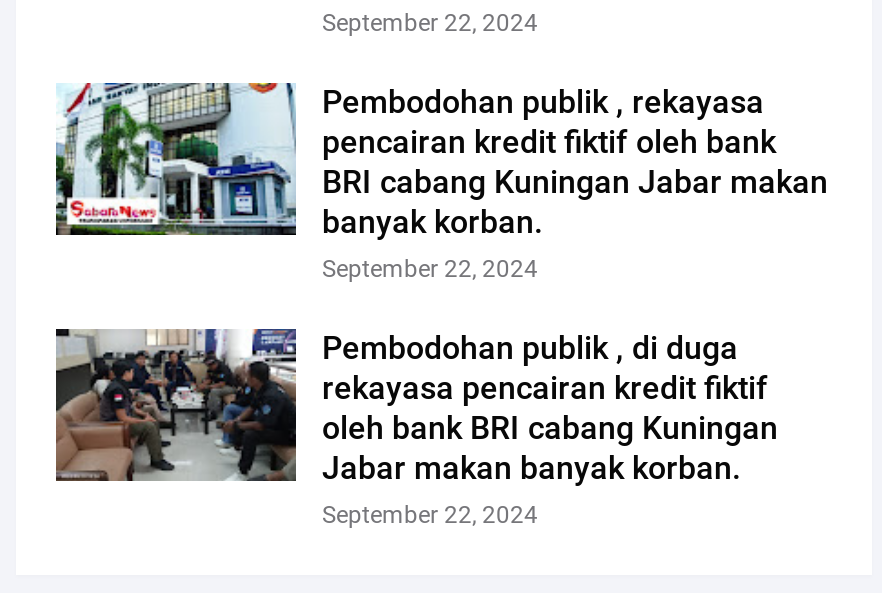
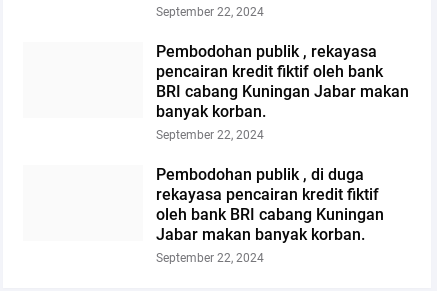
[54,81,298,237] [image] -> none
[54,327,298,483] [image] -> none

